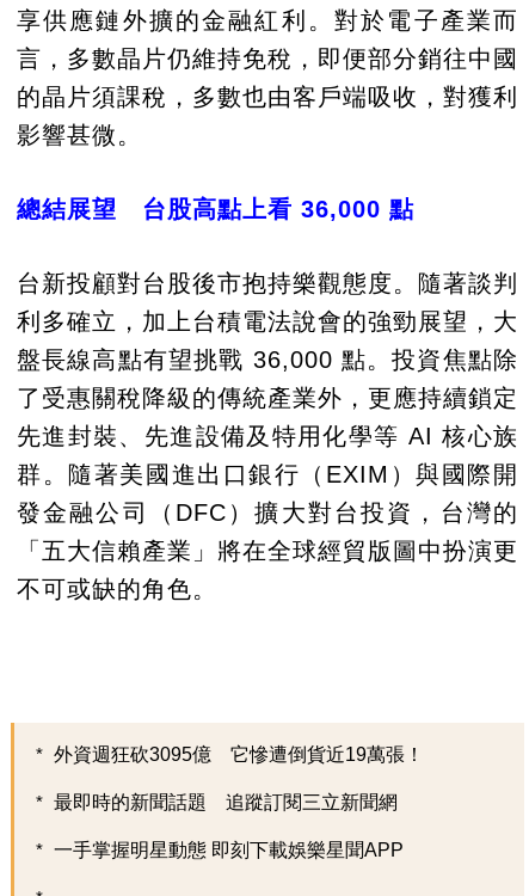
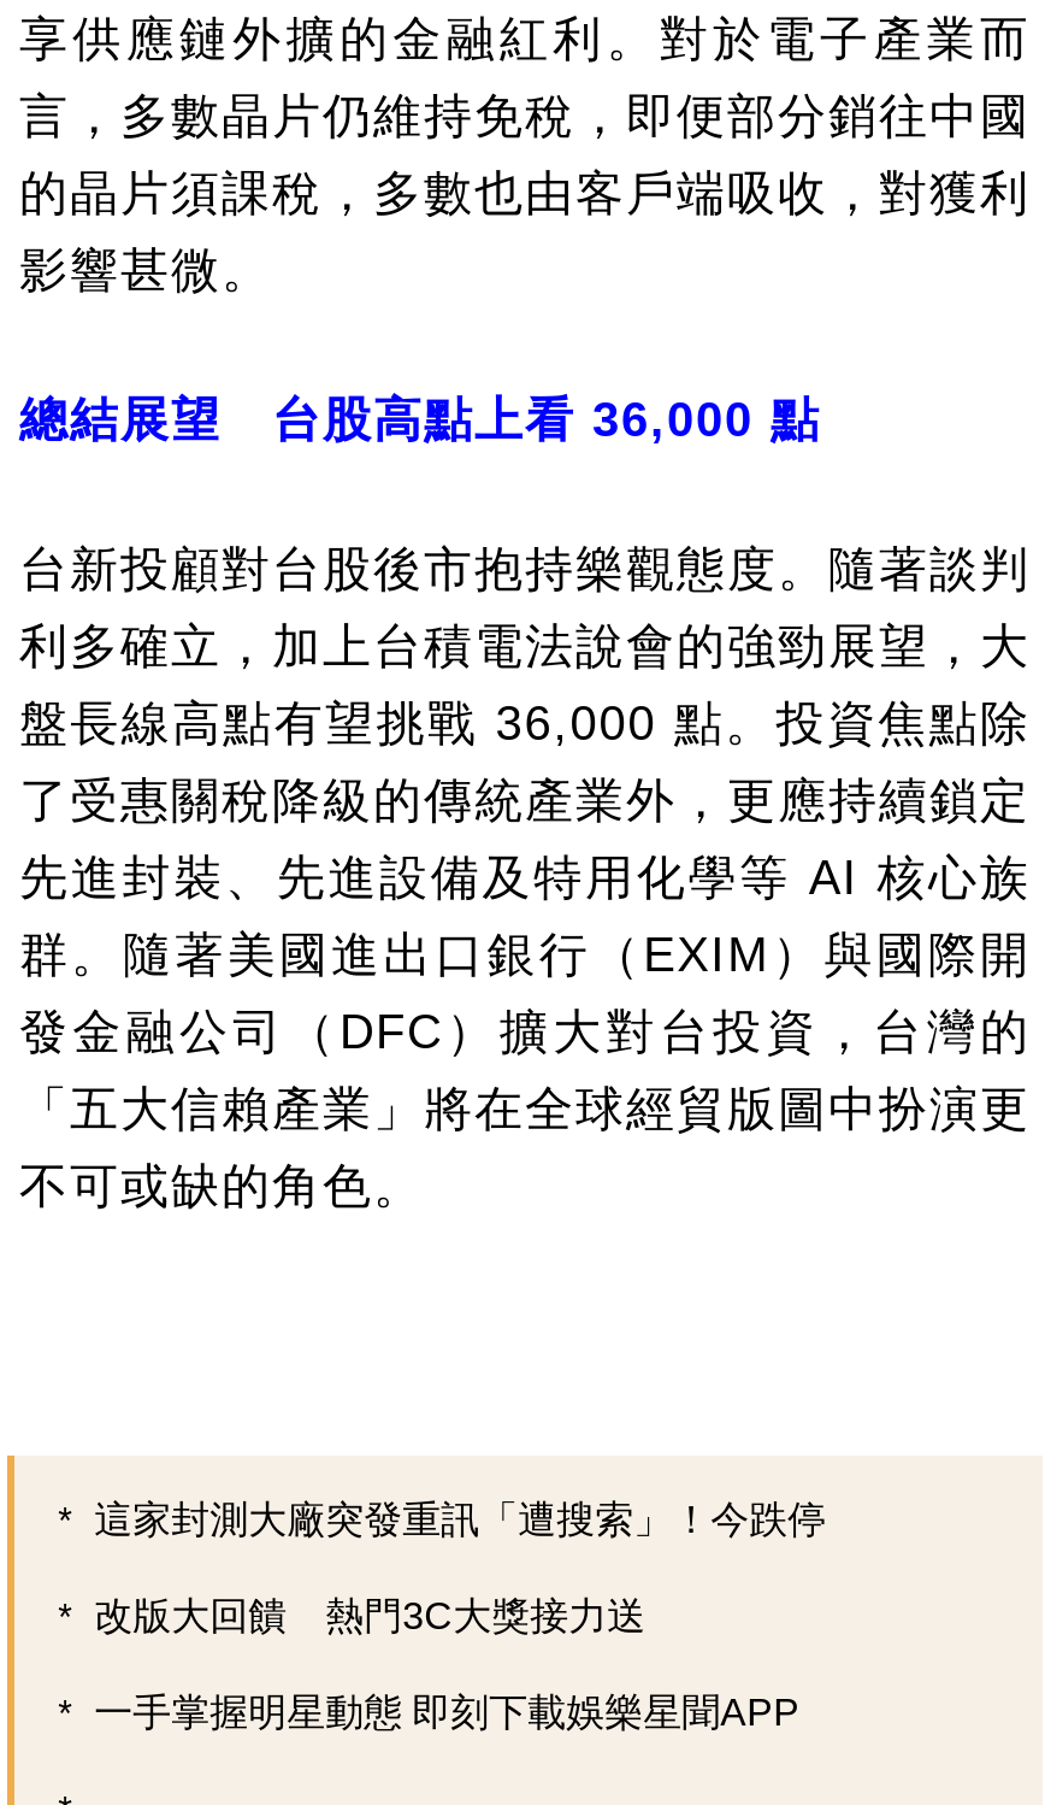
[54,744,424,764] 外資週狂砍3095億 它慘遭倒貨近19萬張！ -> [94,1498,826,1539] 這家封測大廠突發重訊「遭搜索」！今跌停
[54,792,398,812] 最即時的新聞話題 追蹤訂閱三立新聞網 -> [94,1595,646,1636] 改版大回饋 熱門3C大獎接力送

